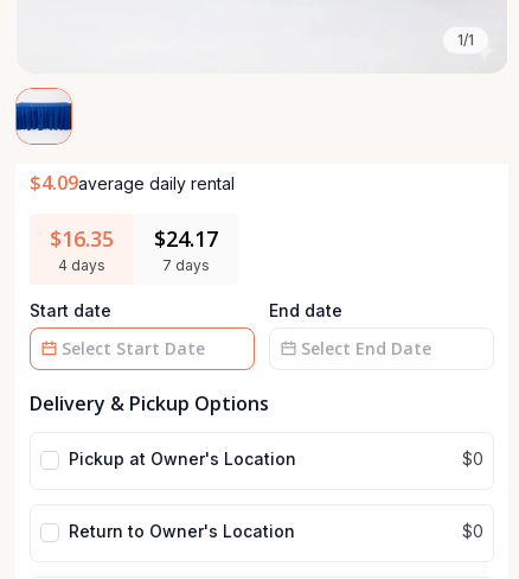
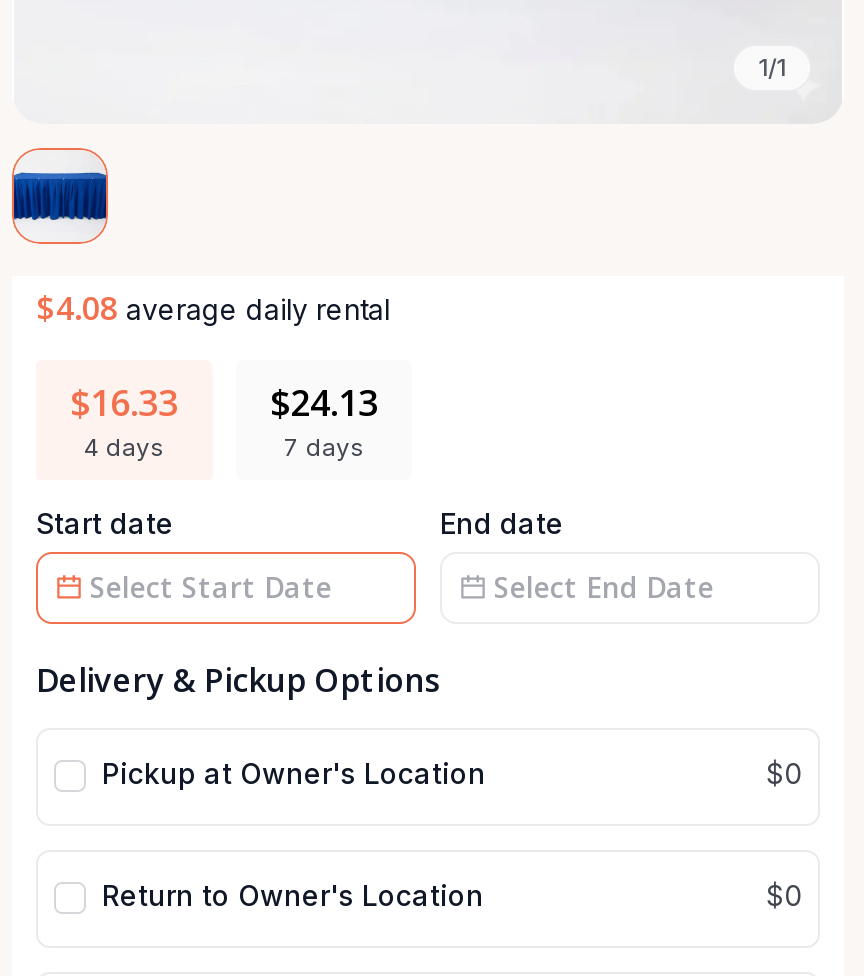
[30,170,235,196] $4.09average daily rental -> [36,287,390,331] $4.08 average daily rental
[50,225,114,253] $16.35 -> [70,379,178,427] $16.33
[154,225,218,253] $24.17 -> [270,379,378,427] $24.13

